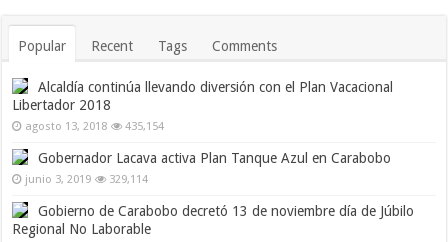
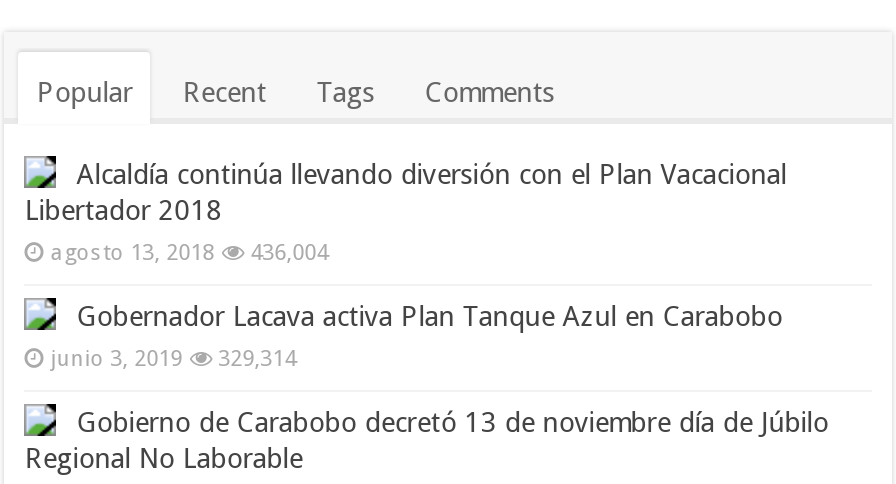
[25,120,164,133] agosto 13, 2018 435,154 -> [50,241,328,267] agosto 13, 2018 436,004
[25,173,148,186] junio 3, 2019 329,114 -> [50,347,296,373] junio 3, 2019 329,314

